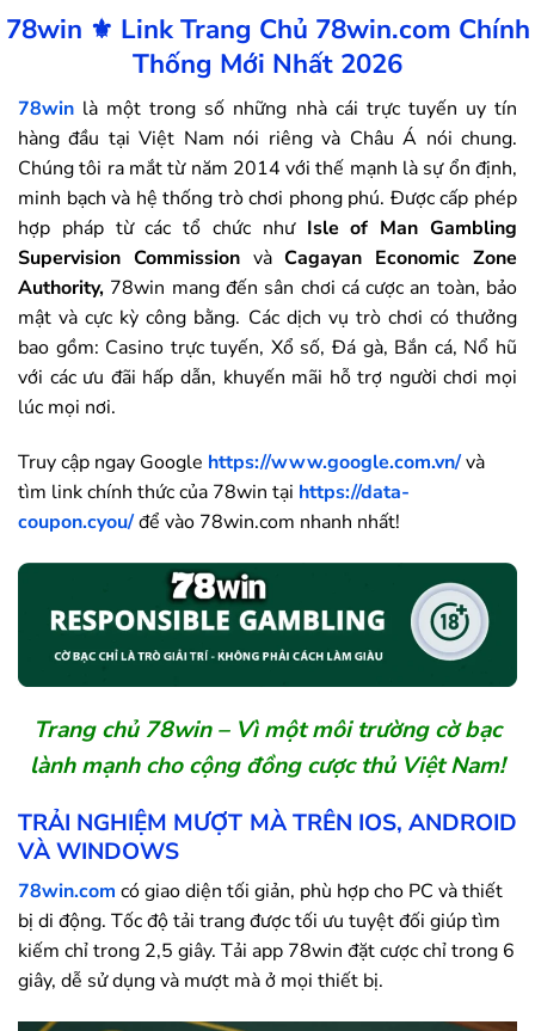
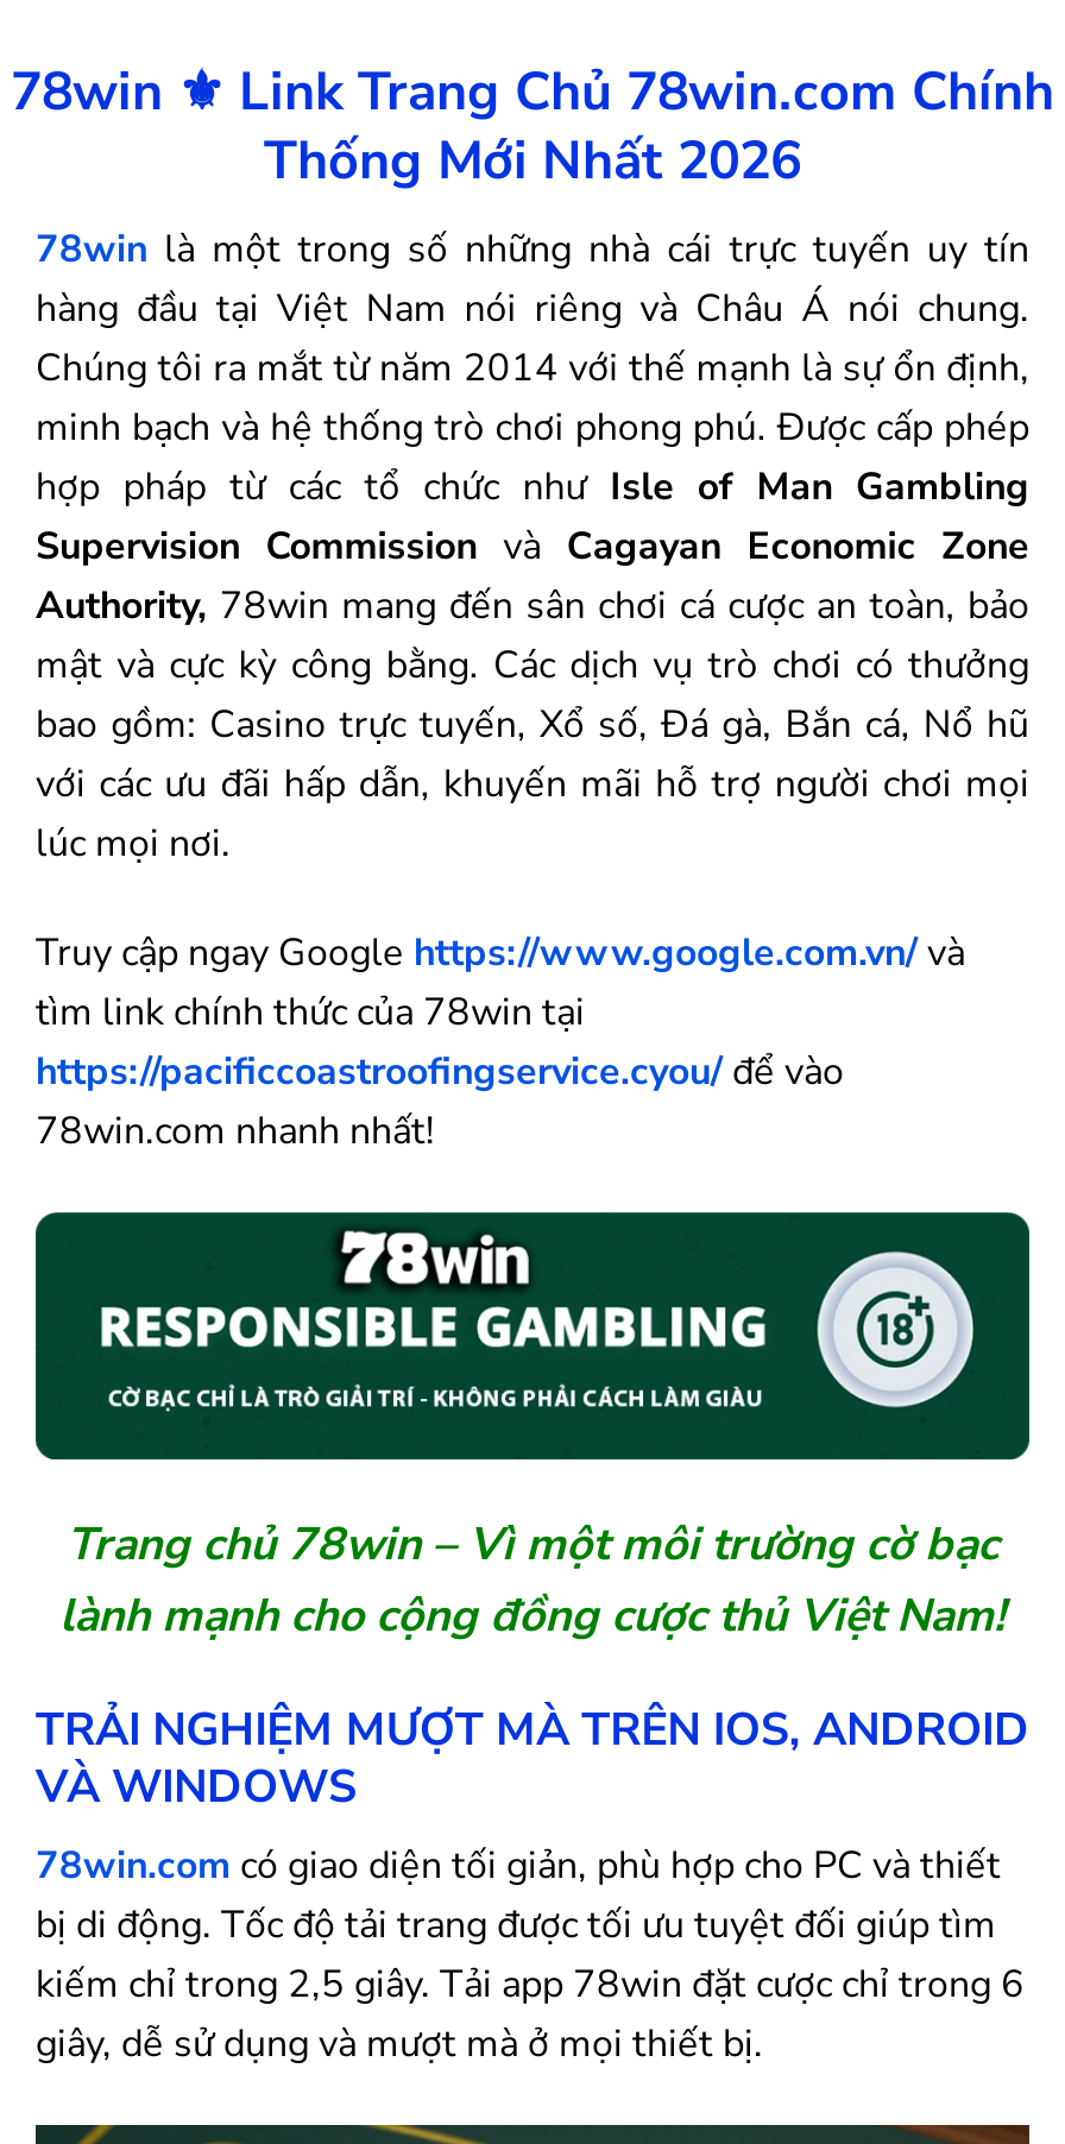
[18,479,410,535] tìm link chính thức của 78win tại https://data- | coupon.cyou/ để vào 78win.com nhanh nhất! -> [36,986,844,1158] tìm link chính thức của 78win tại | https://pacificcoastroofingservice.cyou/ để vào | 78win.com nhanh nhất!

